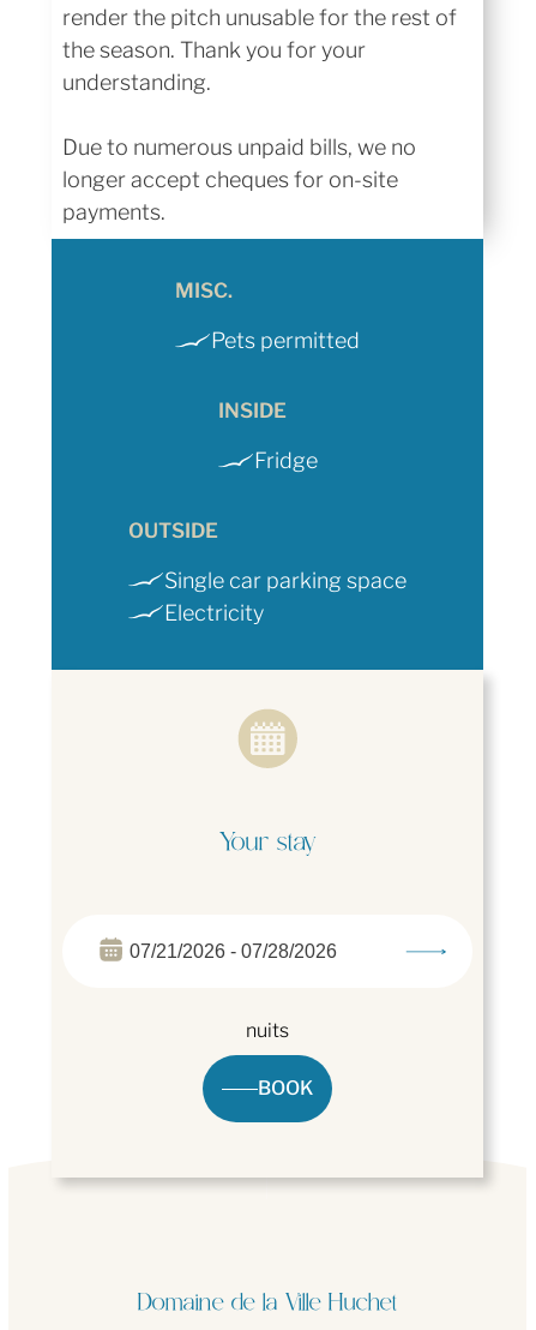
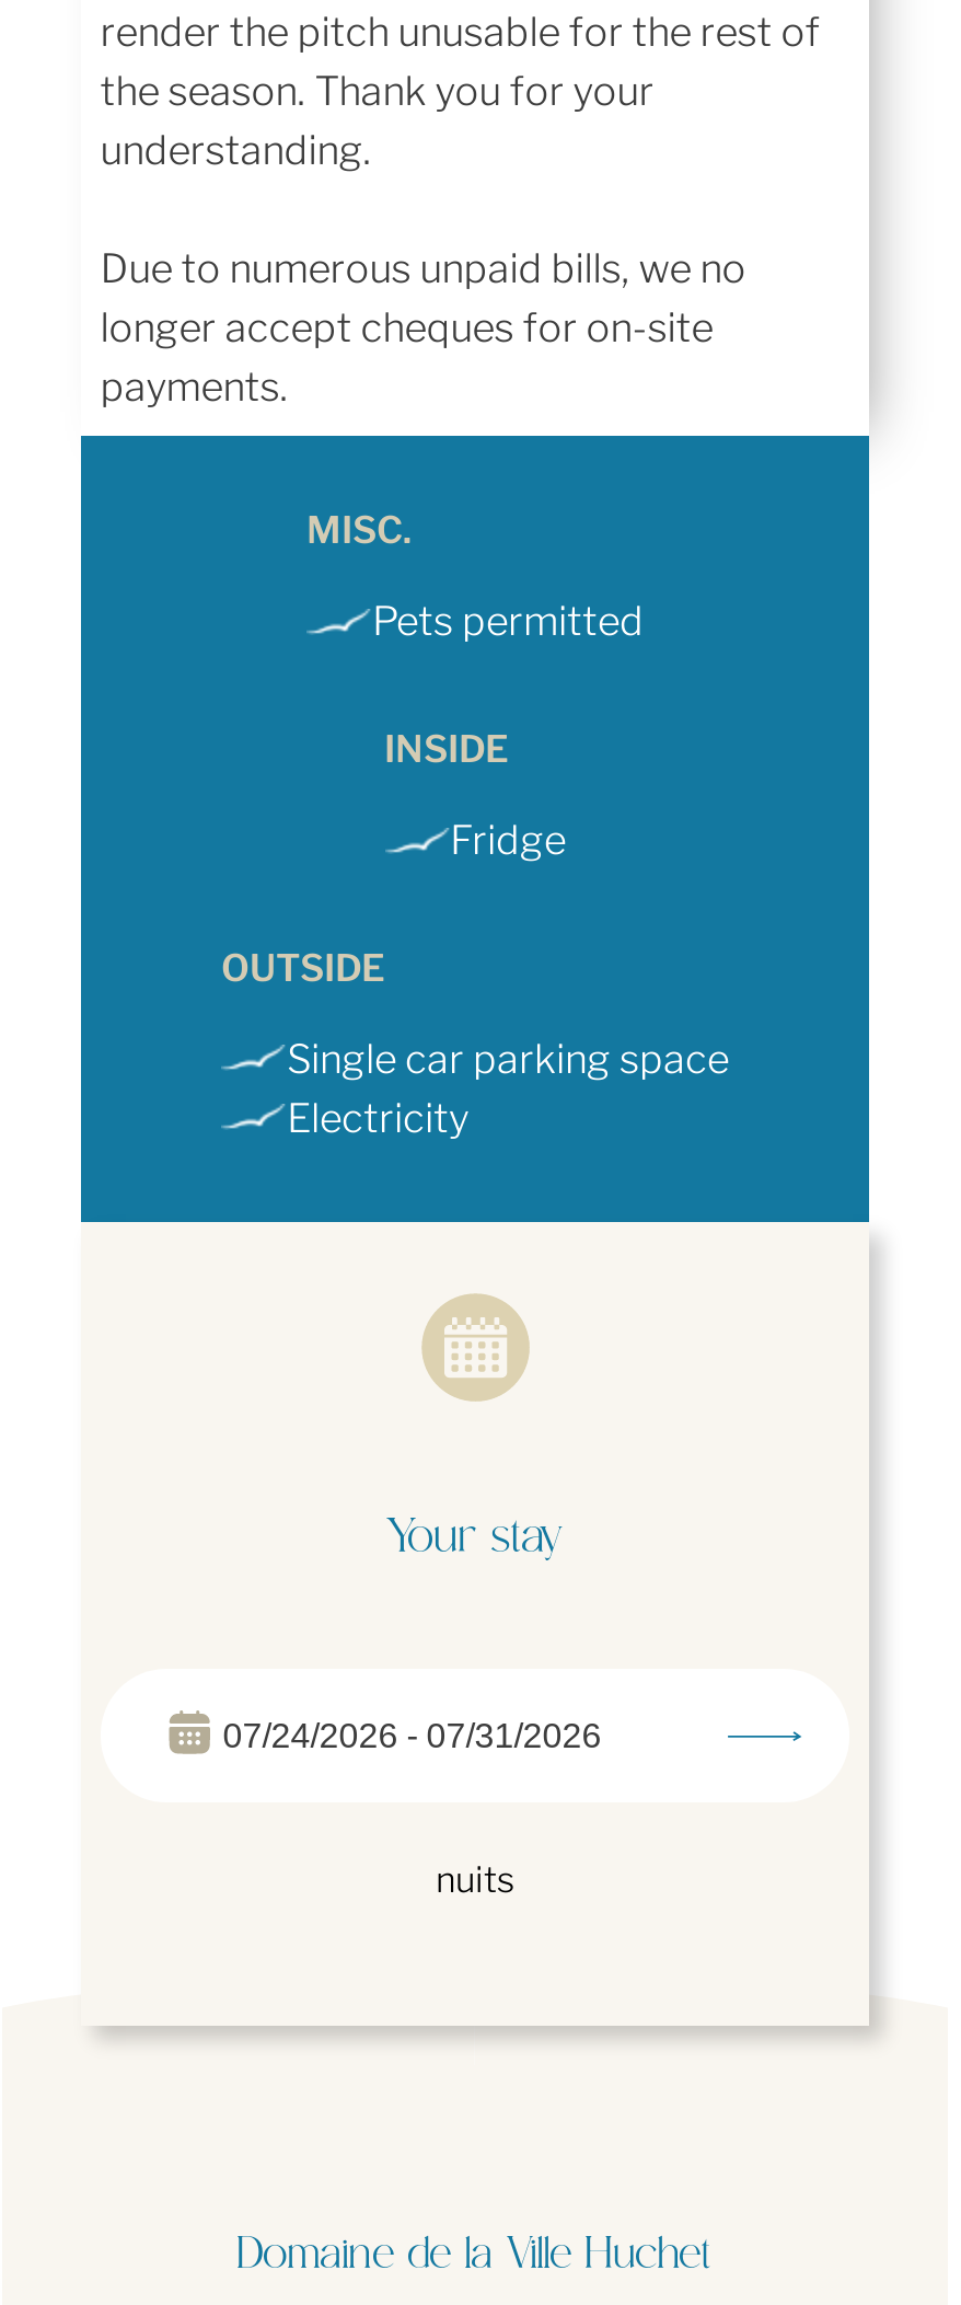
[258,1077,313,1100] BOOK -> none

